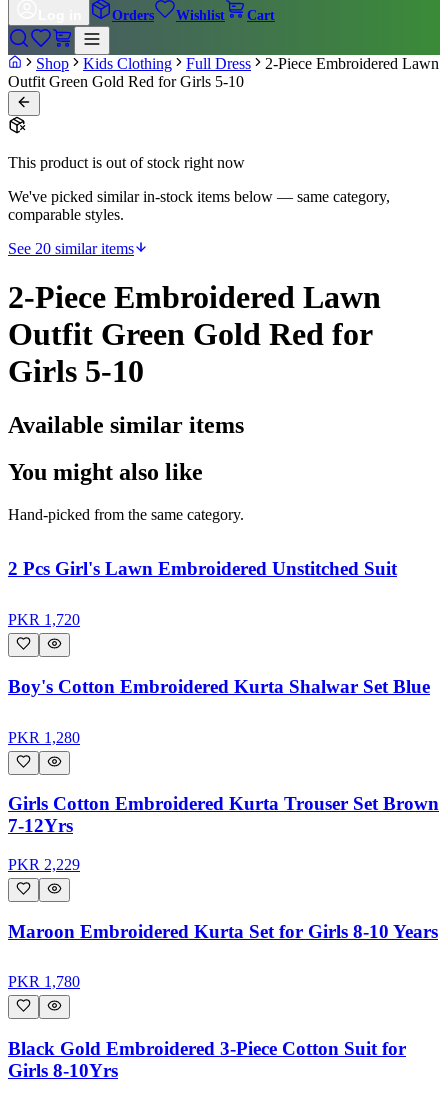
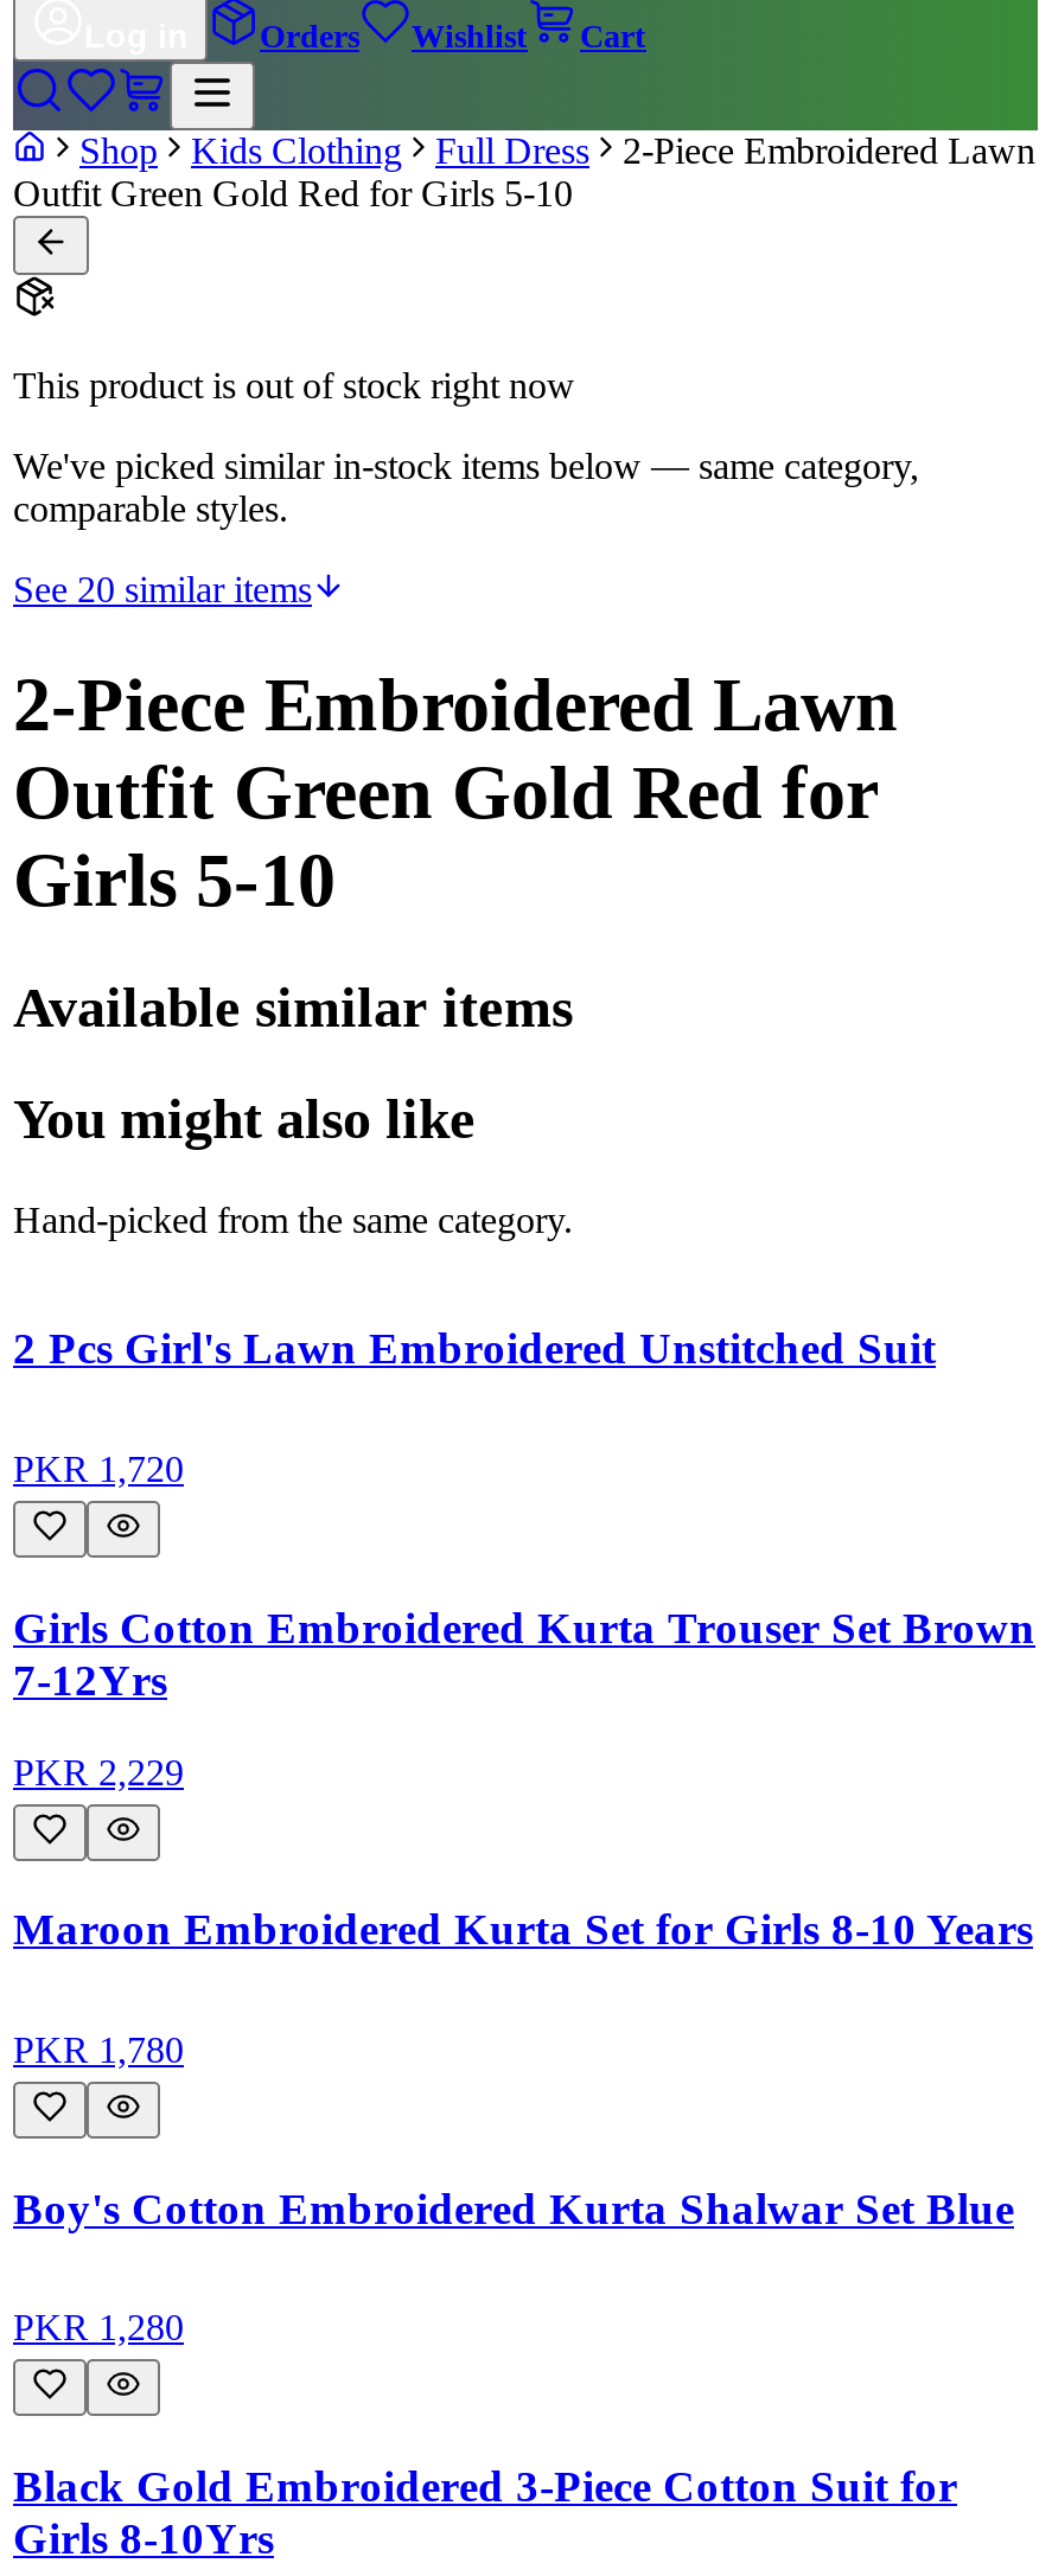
moved [8,676,430,746] -> [13,2183,1014,2348]: Boy's Cotton Embroidered Kurta Shalwar Set Blue | PKR 1,280
moved [8,793,439,990] -> [13,1602,1035,2070]: Girls Cotton Embroidered Kurta Trouser Set Brown | 7-12Yrs | PKR 2,229 | Maroon Embroidered Kurta Set for Girls 8-10 Years | PKR 1,780

